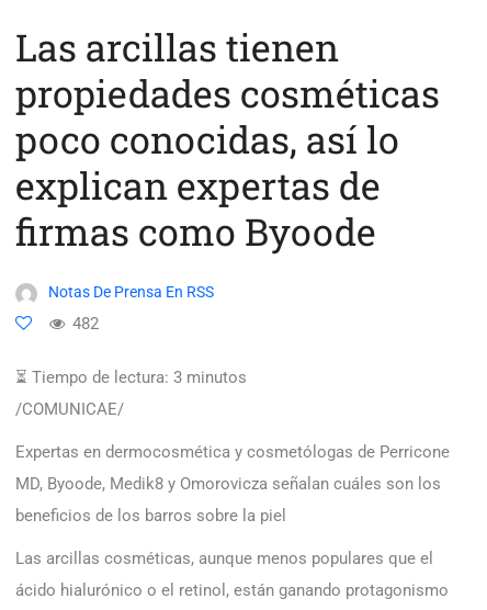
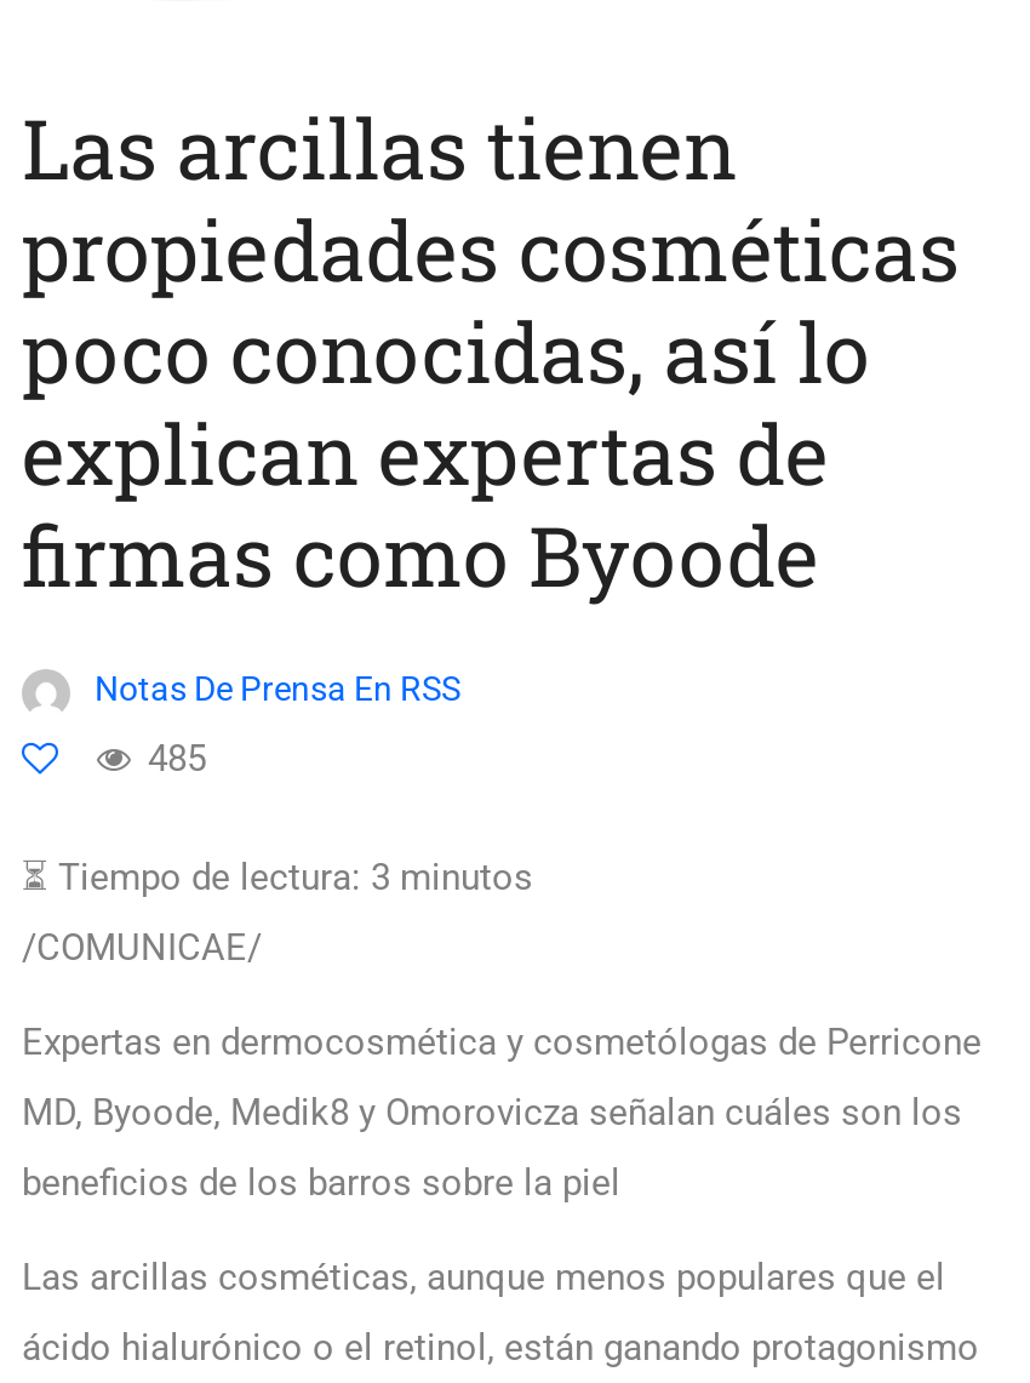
[72,314,99,334] 482 -> [148,738,206,782] 485

